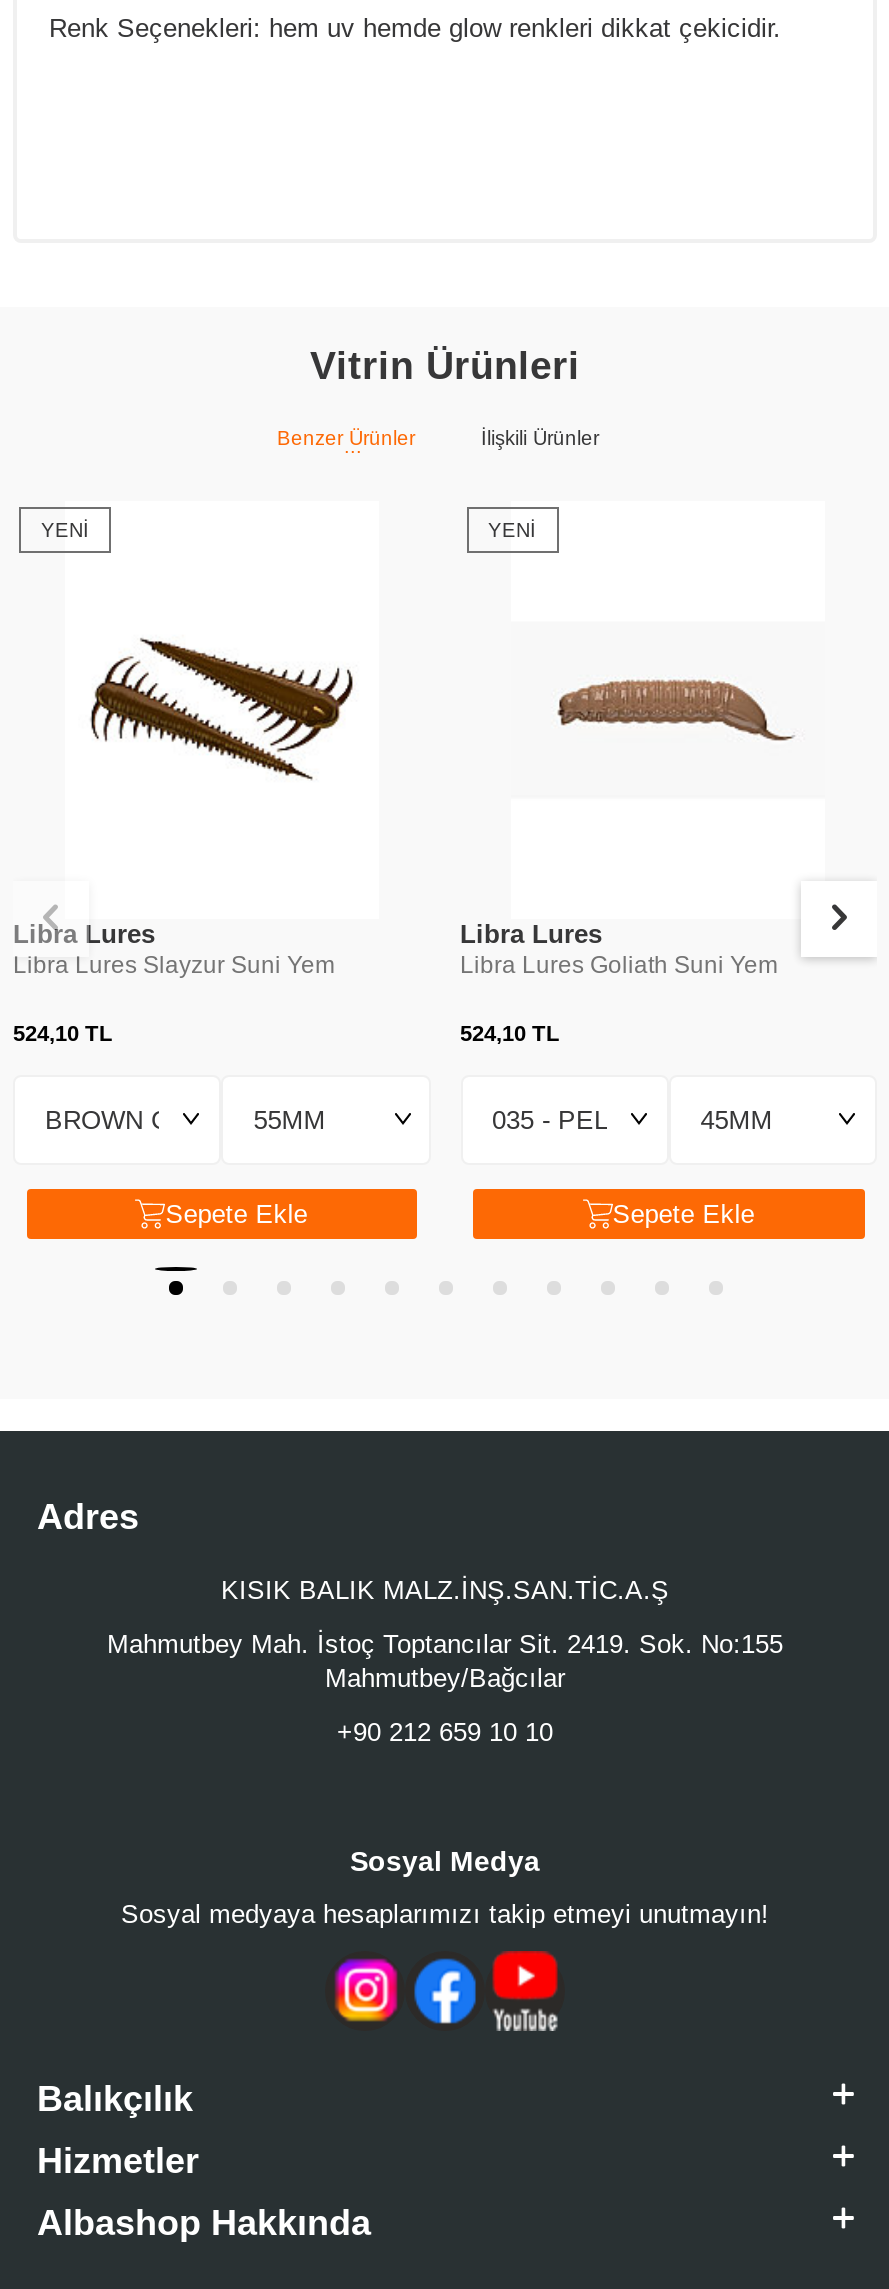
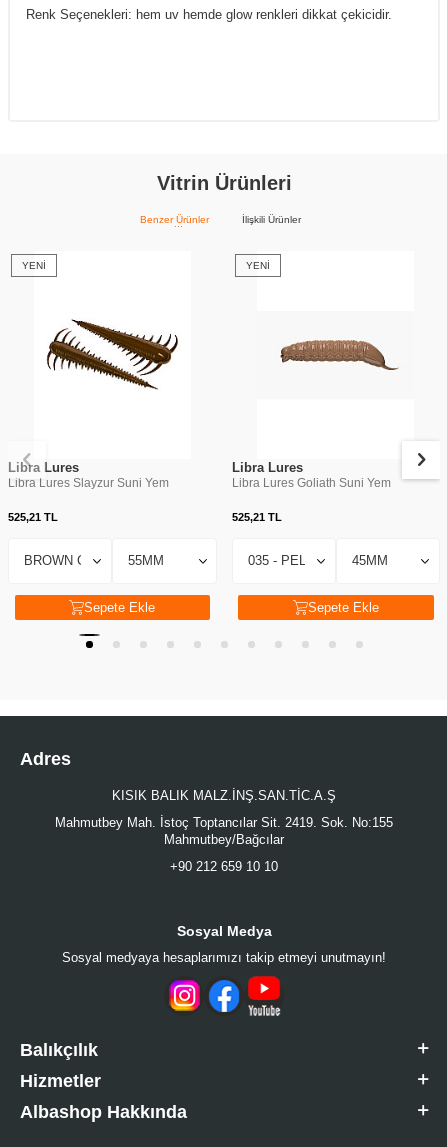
[13,1021,113,1045] 524,10 TL -> [8,511,58,523] 525,21 TL
[460,1021,560,1045] 524,10 TL -> [231,511,281,523] 525,21 TL

